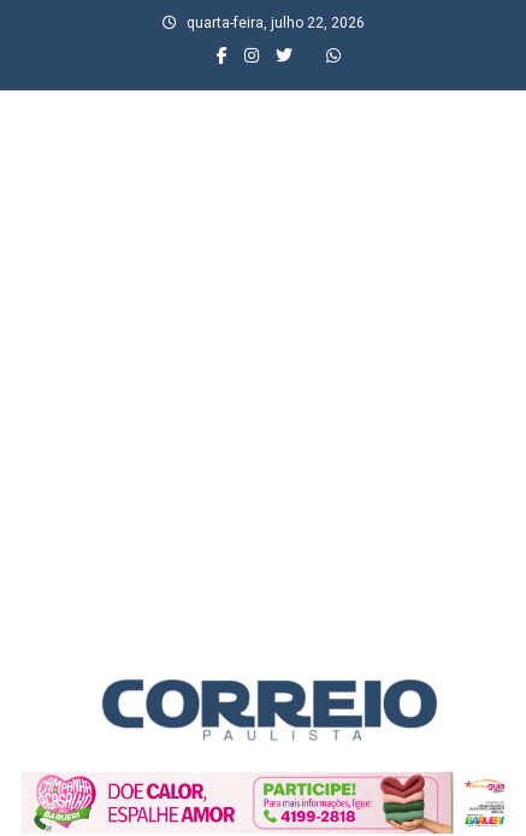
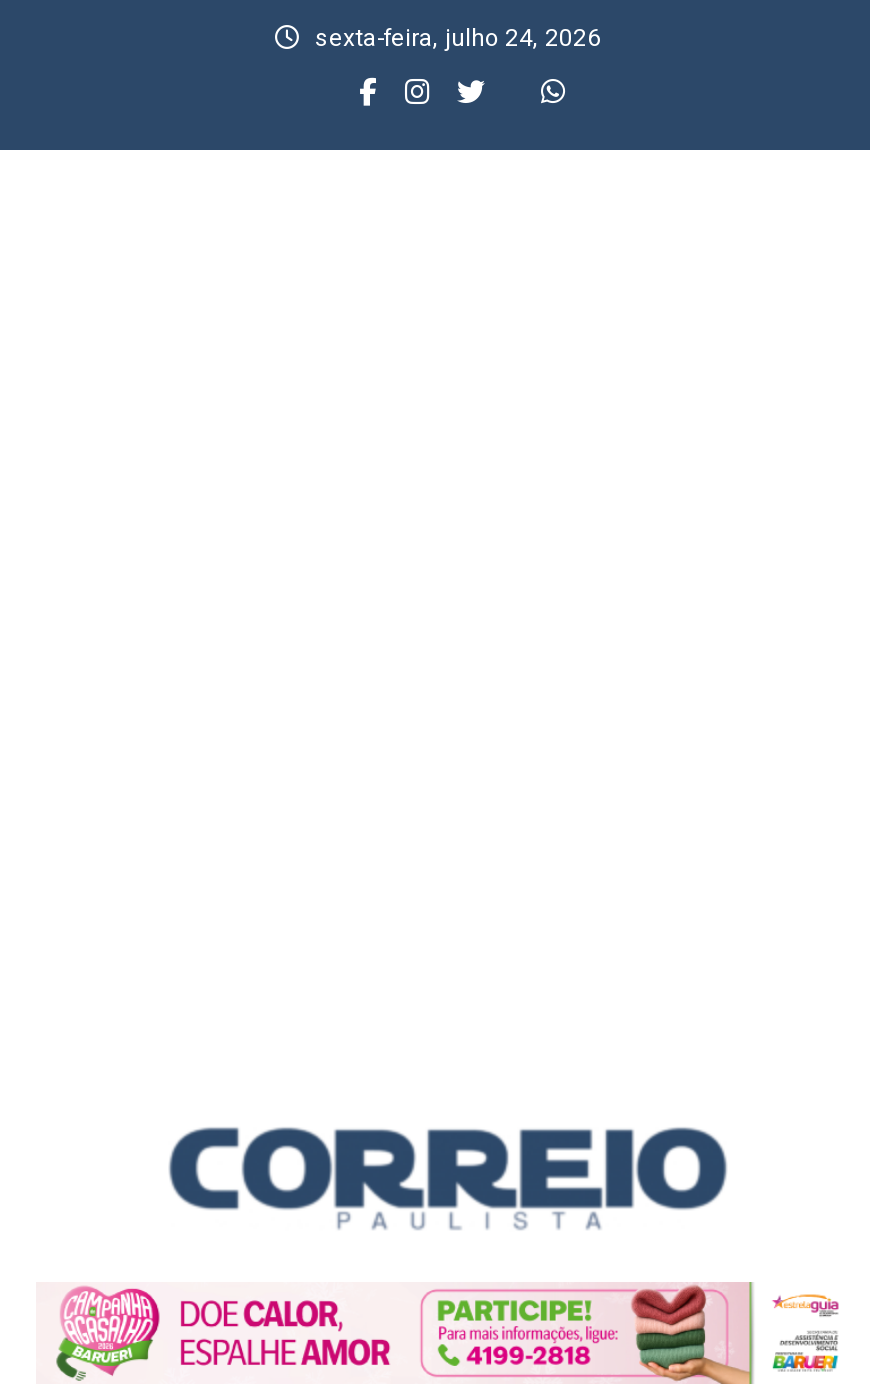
[187,14,365,31] quarta-feira, julho 22, 2026 -> [315,24,601,52] sexta-feira, julho 24, 2026

